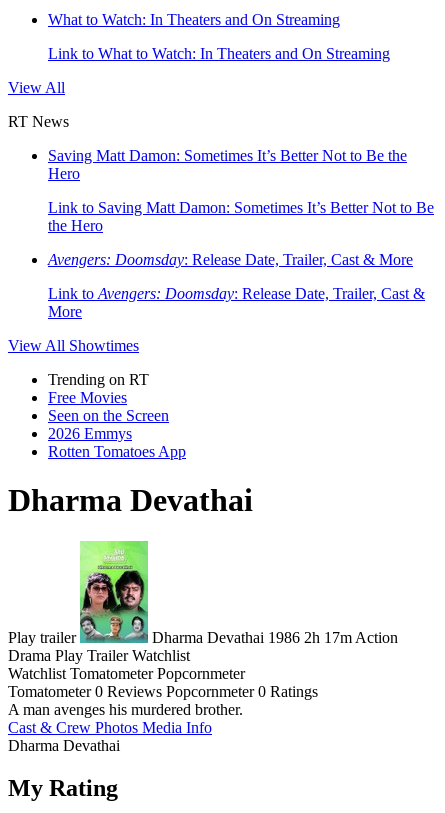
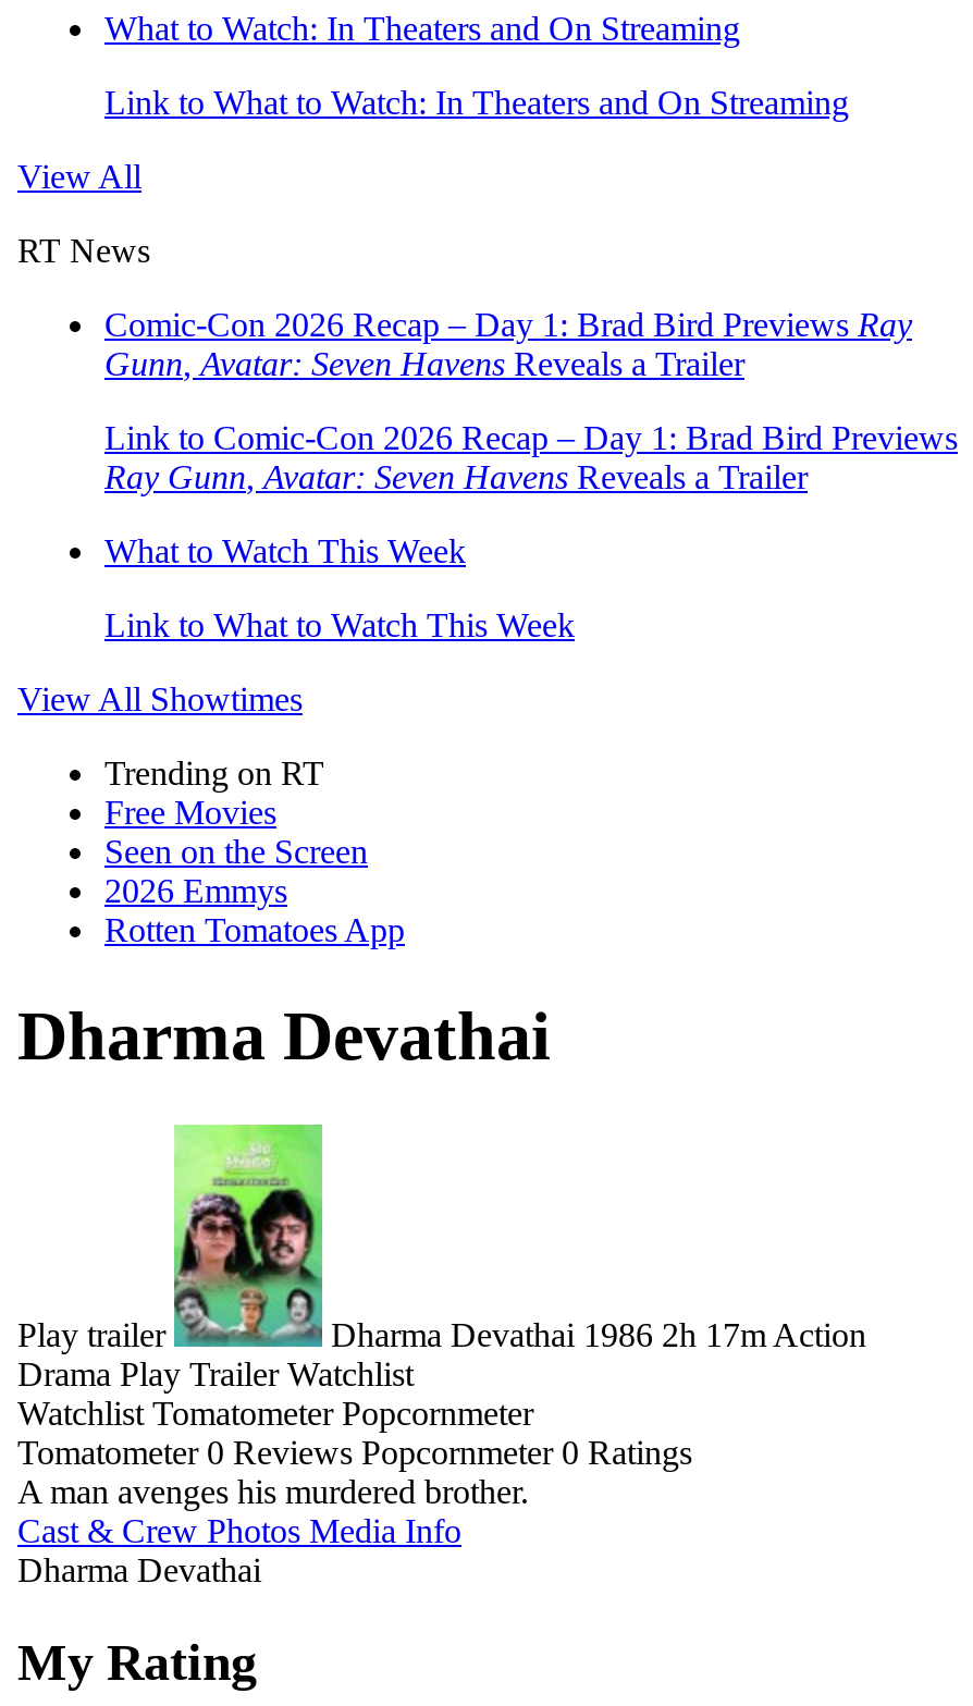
[48,147,407,182] Saving Matt Damon: Sometimes It’s Better Not to Be the | Hero -> [104,306,912,382] Comic-Con 2026 Recap – Day 1: Brad Bird Previews Ray | Gunn, Avatar: Seven Havens Reveals a Trailer
[48,199,434,234] Link to Saving Matt Damon: Sometimes It’s Better Not to Be | the Hero -> [104,419,958,495] Link to Comic-Con 2026 Recap – Day 1: Brad Bird Previews | Ray Gunn, Avatar: Seven Havens Reveals a Trailer
[48,251,413,268] Avengers: Doomsday: Release Date, Trailer, Cast & More -> [104,532,466,569] What to Watch This Week
[48,285,425,320] Link to Avengers: Doomsday: Release Date, Trailer, Cast & | More -> [104,606,575,643] Link to What to Watch This Week

